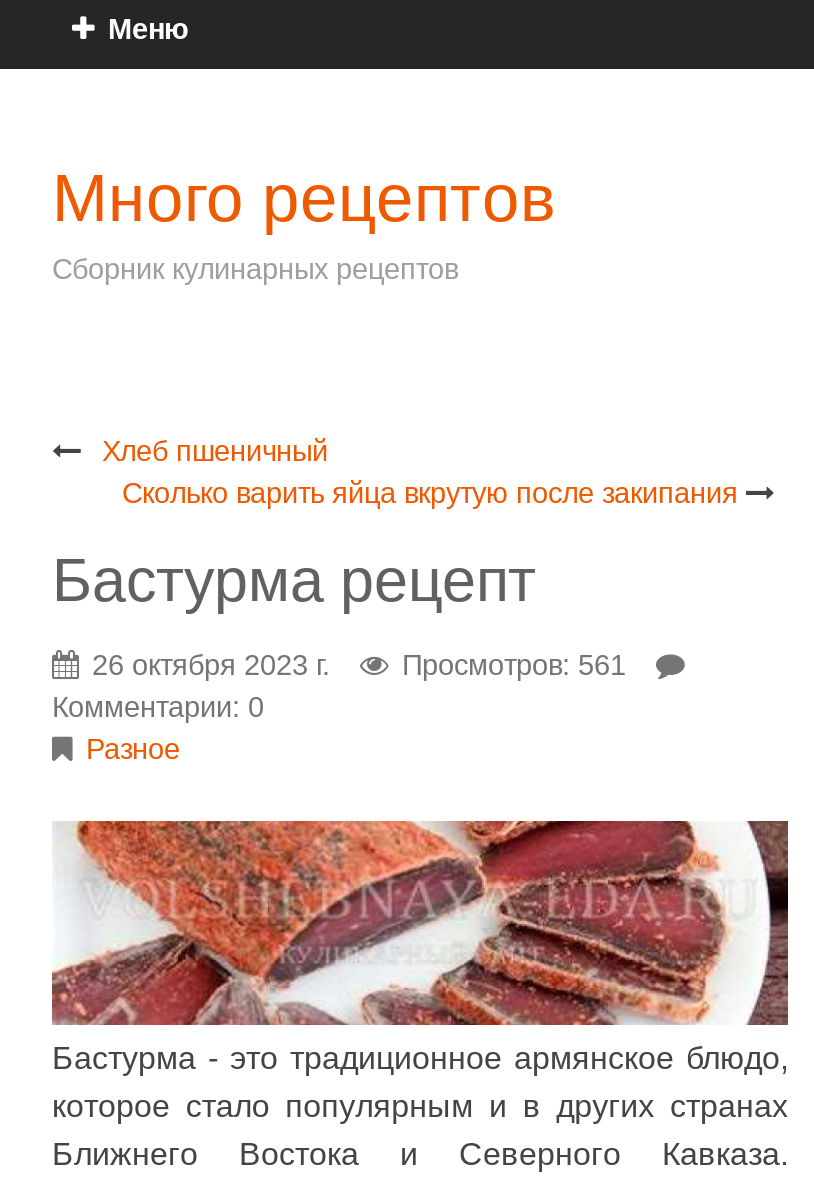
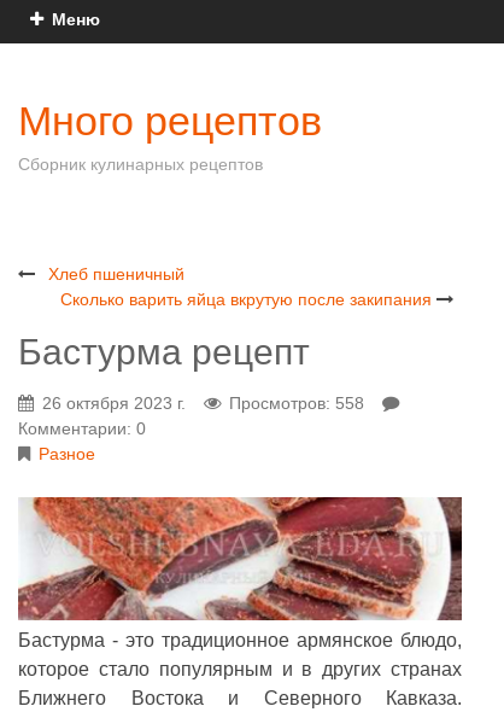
[402,649,626,681] Просмотров: 561 -> [229,393,364,413] Просмотров: 558

